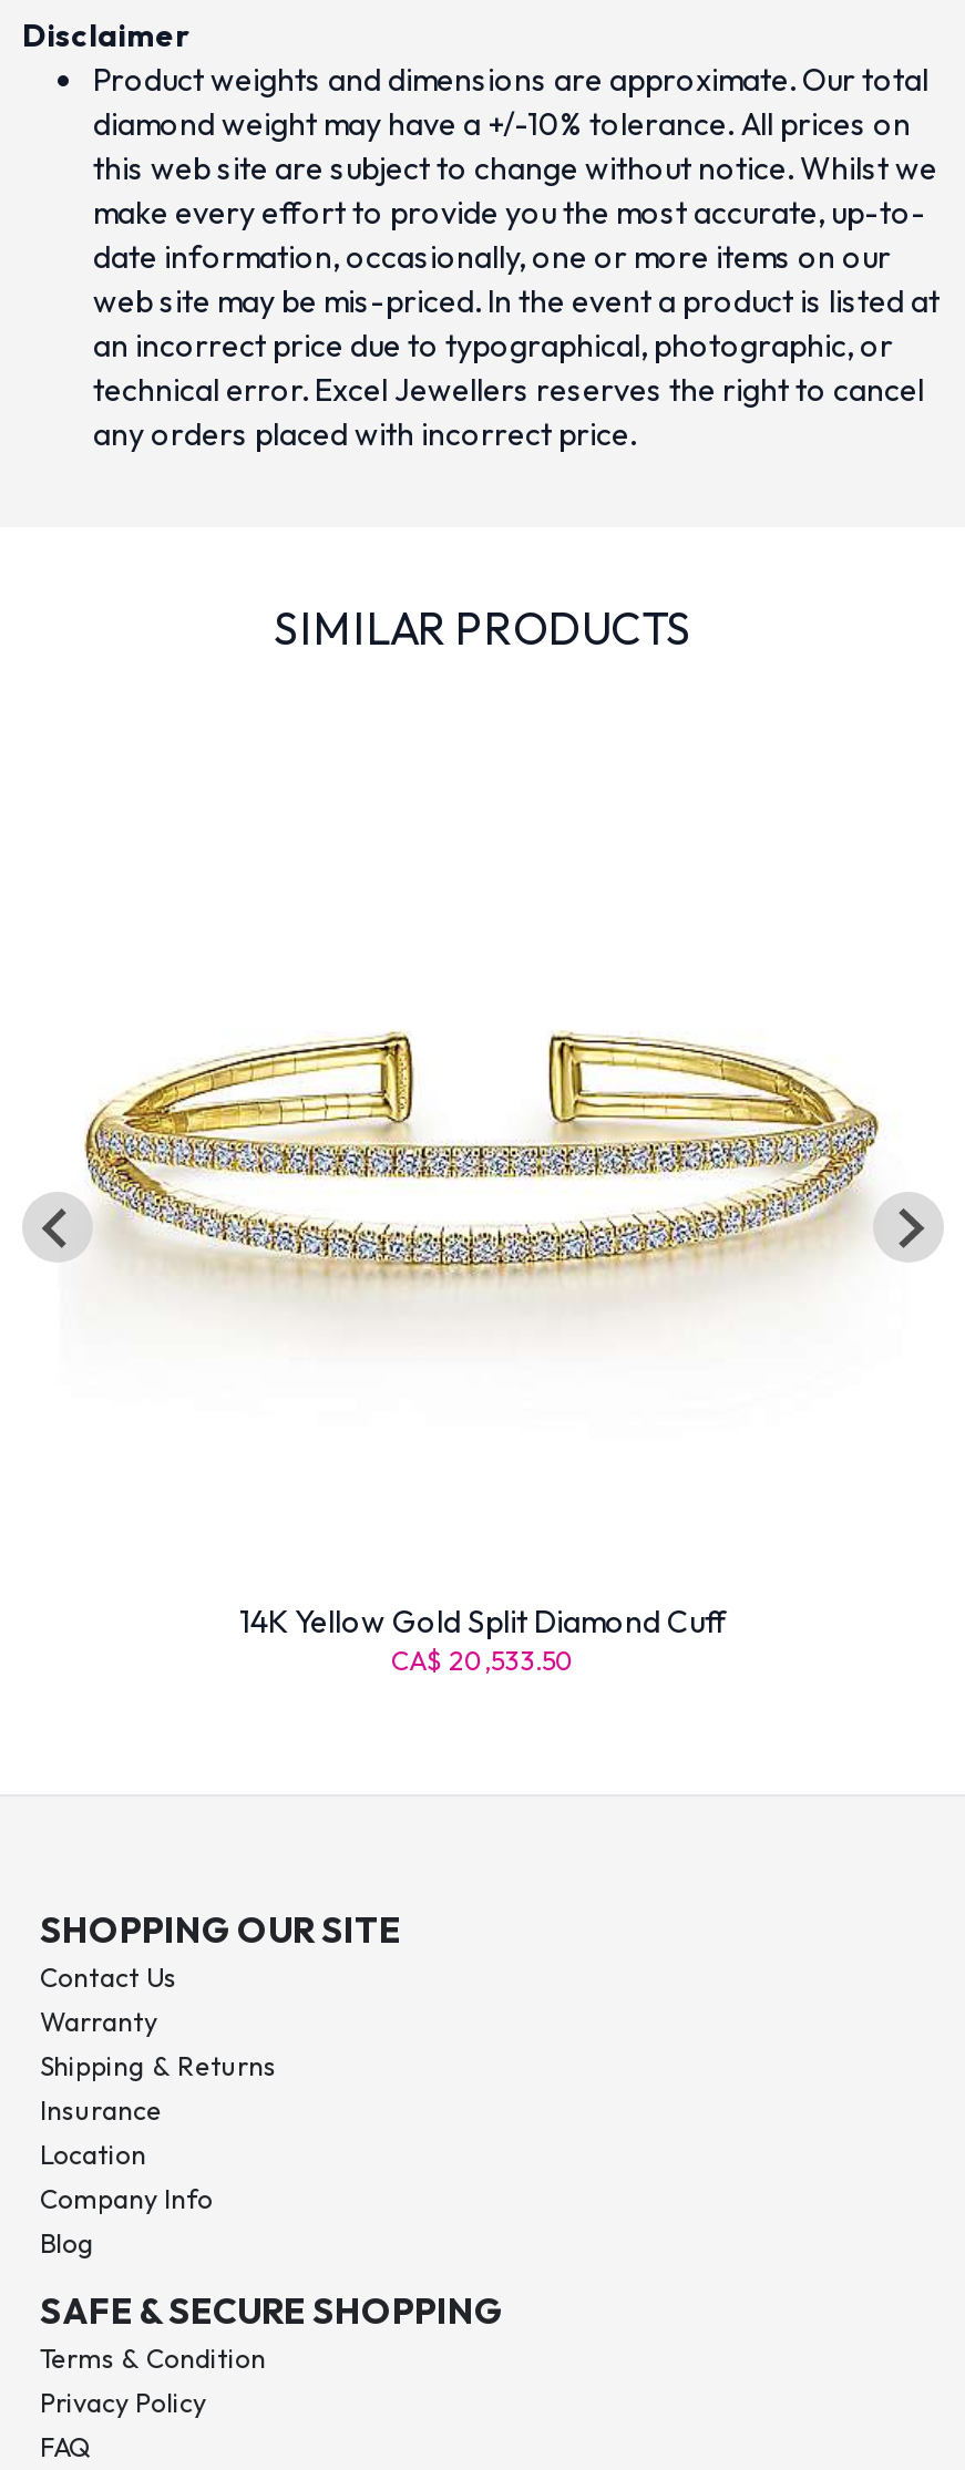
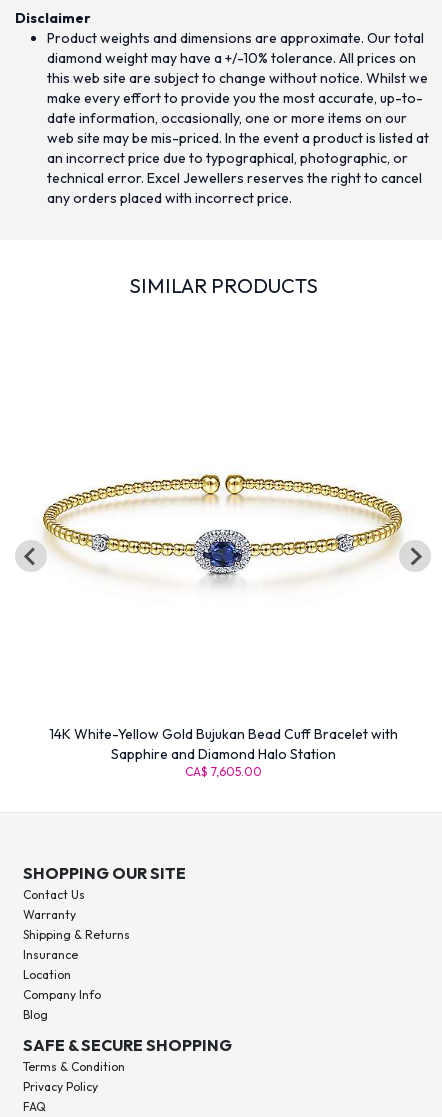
[84,1030,882,1334] [image] -> [42,468,404,603] [image]
[239,1603,727,1678] 14K Yellow Gold Split Diamond Cuff | CA$ 20,533.50 -> [48,725,397,779] 14K White-Yellow Gold Bujukan Bead Cuff Bracelet with | Sapphire and Diamond Halo Station | CA$ 7,605.00

